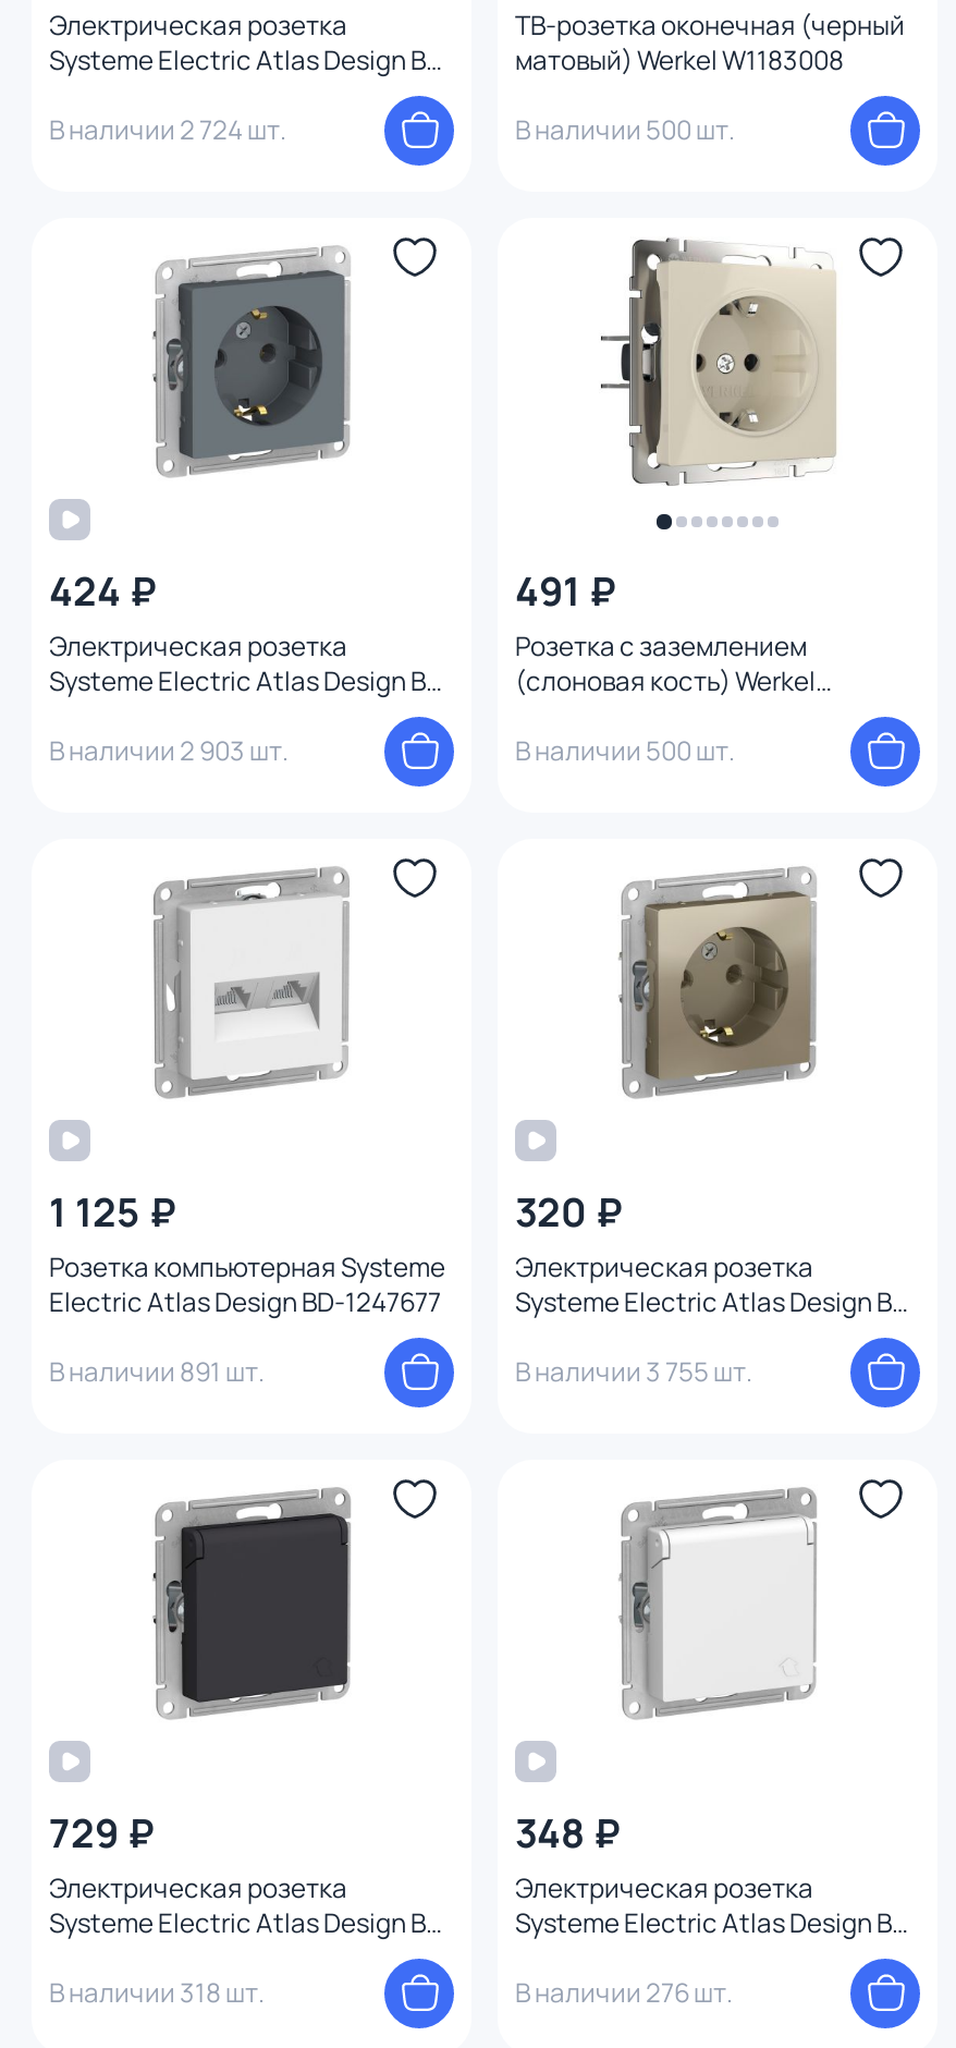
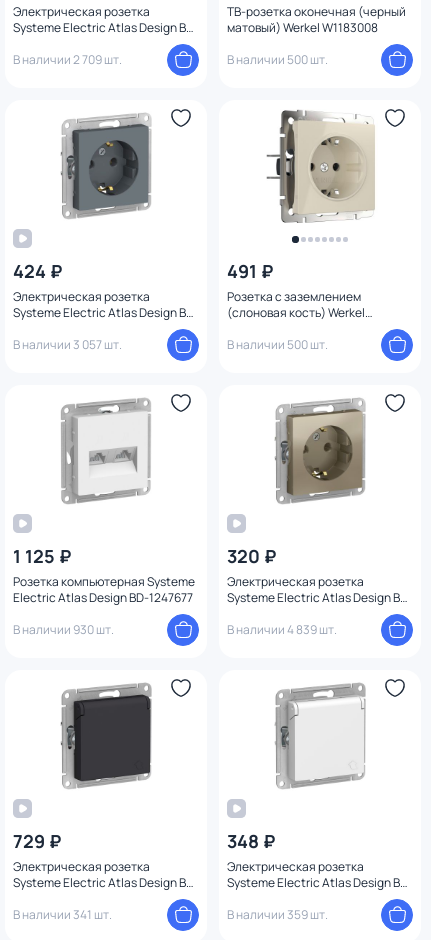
[49,111,286,148] В наличии 2 724 шт. -> [13,51,122,68] В наличии 2 709 шт.
[49,732,289,769] В наличии 2 903 шт. -> [13,336,122,353] В наличии 3 057 шт.
[49,1353,265,1390] В наличии 891 шт. -> [13,621,114,638] В наличии 930 шт.
[515,1353,752,1390] В наличии 3 755 шт. -> [227,621,337,638] В наличии 4 839 шт.
[49,1974,265,2011] В наличии 318 шт. -> [13,906,112,923] В наличии 341 шт.
[515,1974,733,2011] В наличии 276 шт. -> [227,906,328,923] В наличии 359 шт.

